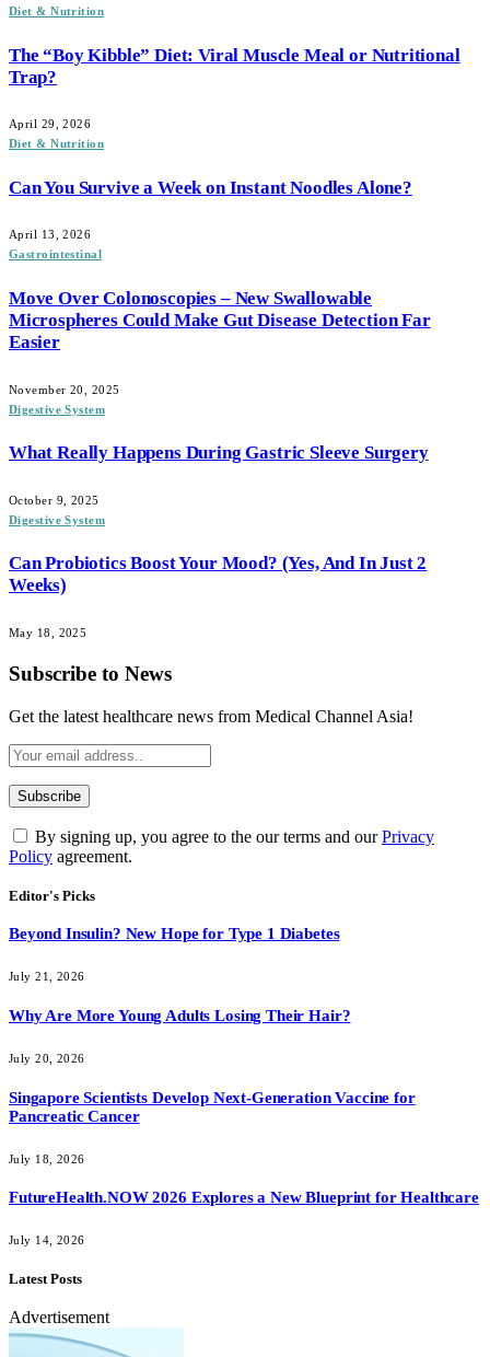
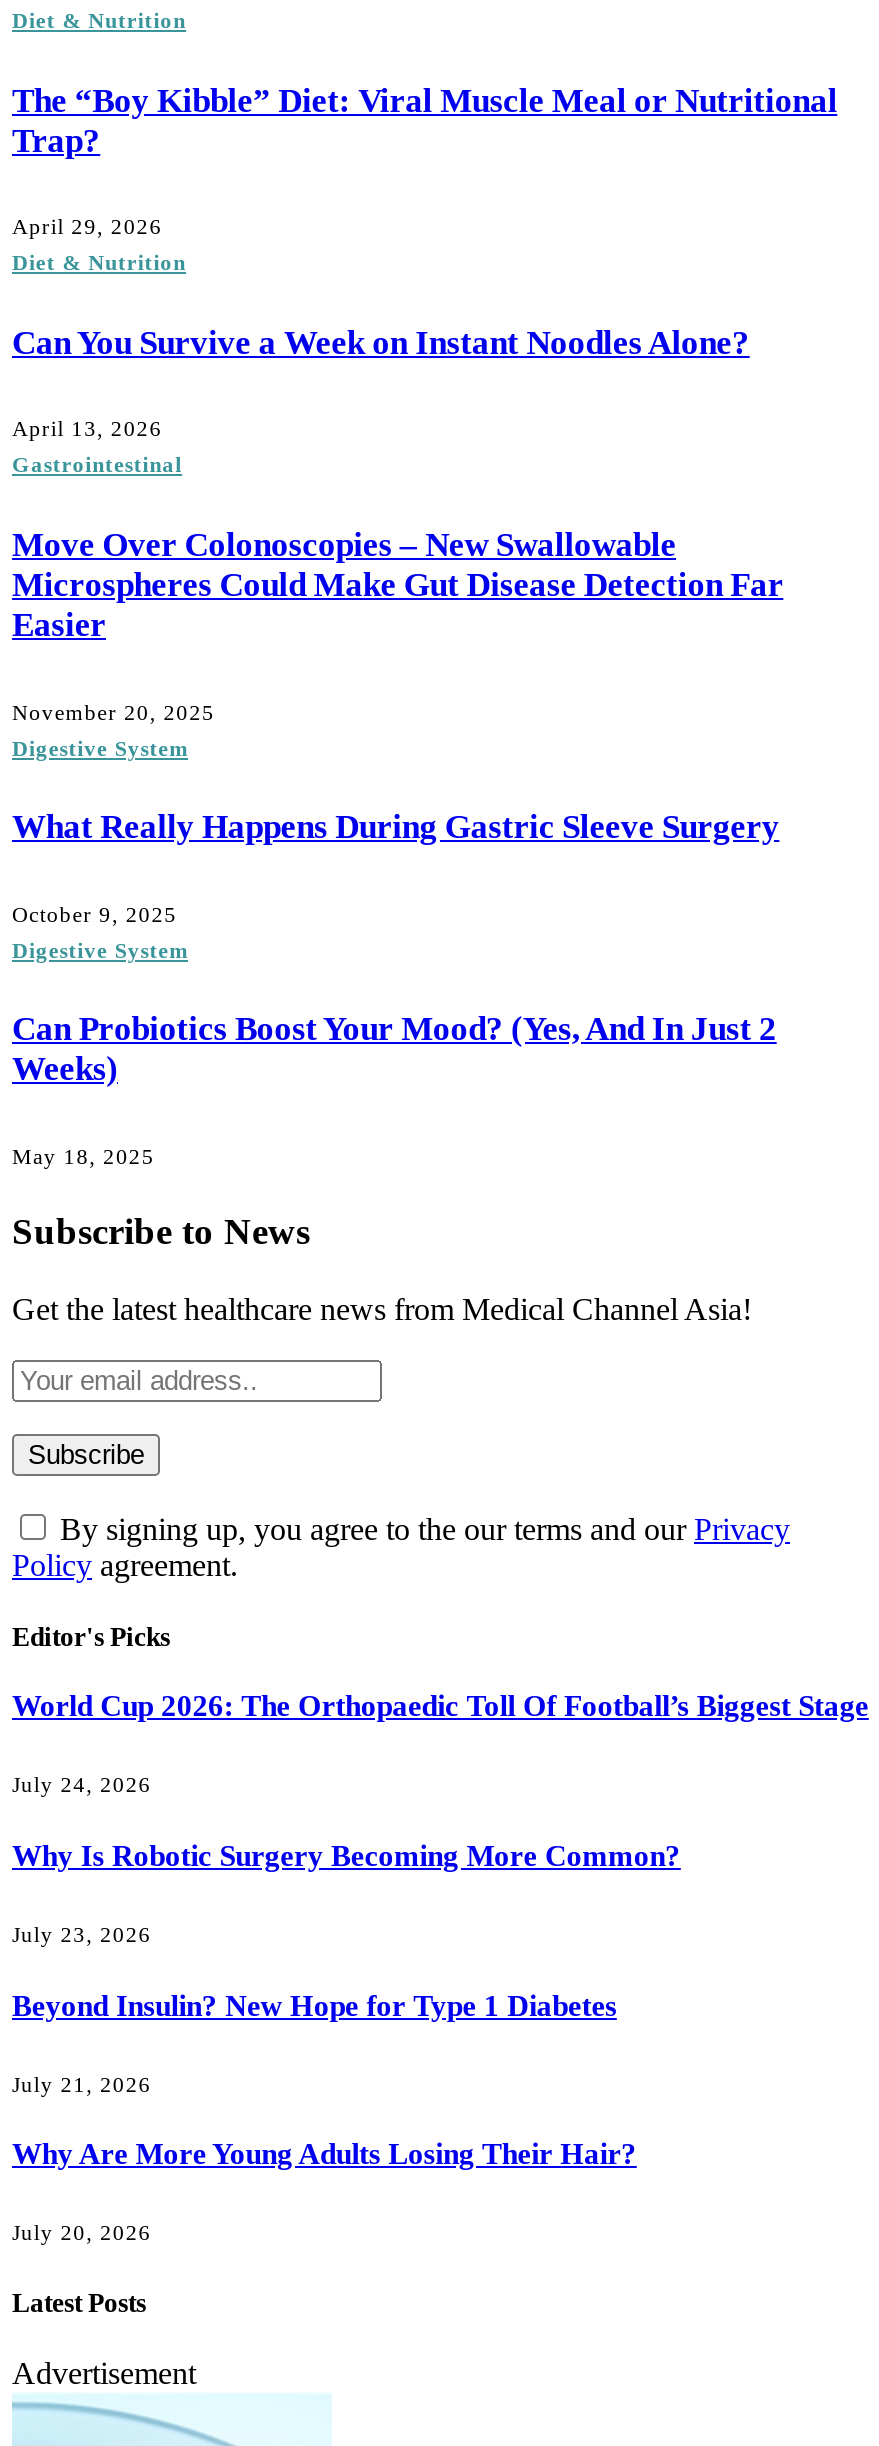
none -> [12,1690,869,1945] World Cup 2026: The Orthopaedic Toll Of Football’s Biggest Stage | July 24, 2026 | Why Is Robotic Surgery Becoming More Common? | July 23, 2026
moved [9,925,350,1064] -> [12,1989,637,2245]: Beyond Insulin? New Hope for Type 1 Diabetes | July 21, 2026 | Why Are More Young Adults Losing Their Hair? | July 20, 2026
[9,1088,479,1247] Singapore Scientists Develop Next-Generation Vaccine for | Pancreatic Cancer | July 18, 2026 | FutureHealth.NOW 2026 Explores a New Blueprint for Healthcare | July 14, 2026 -> none

